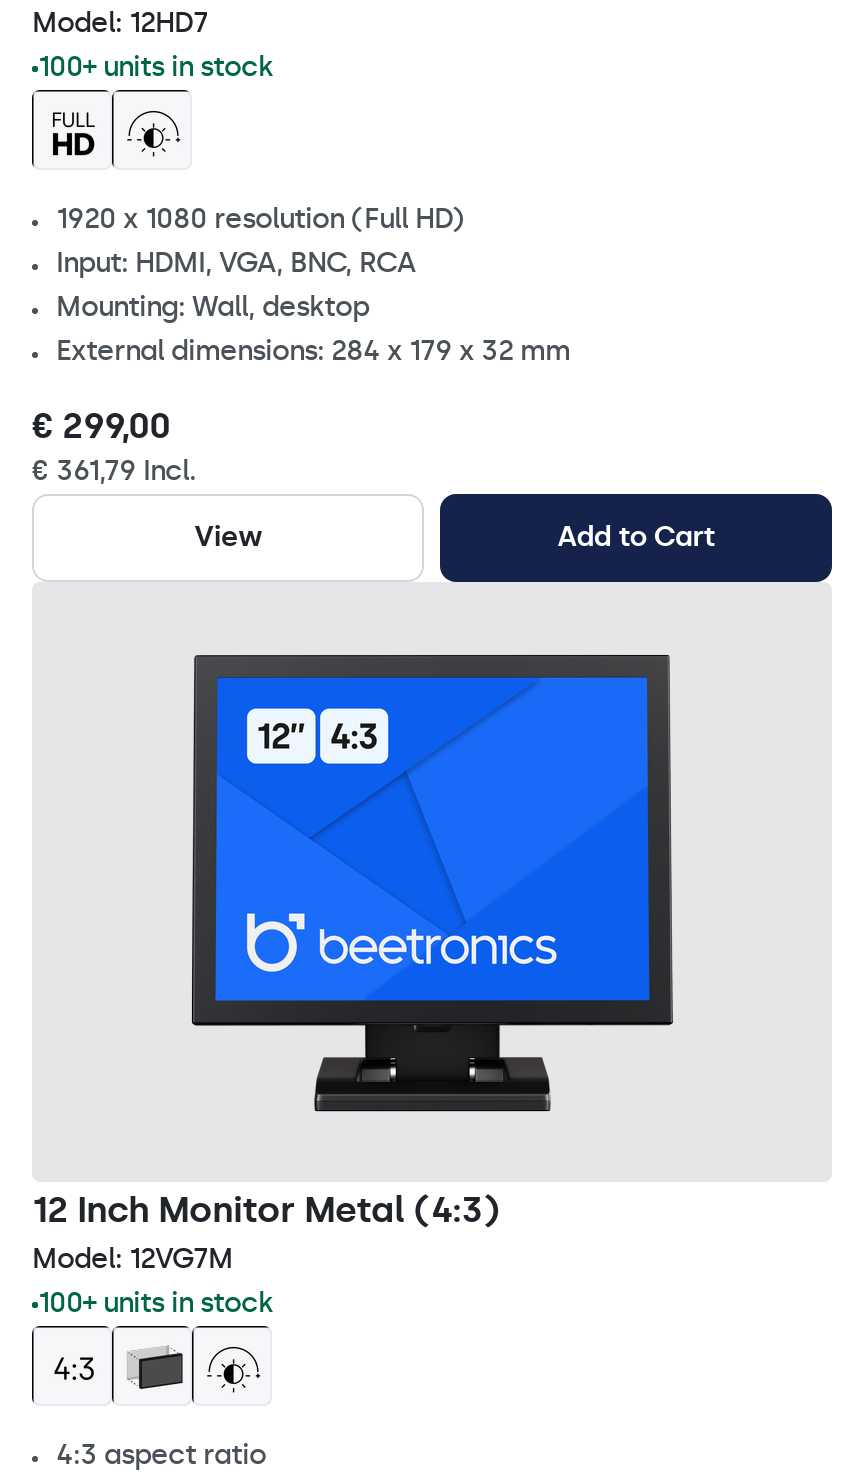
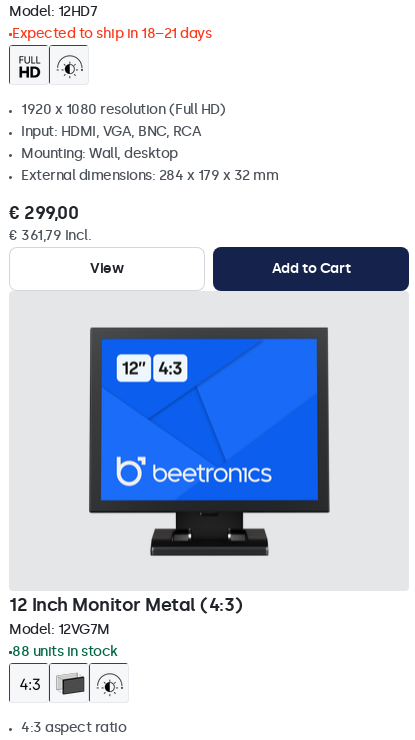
[38,50,273,84] 100+ units in stock -> [12,25,211,42] Expected to ship in 18–21 days
[38,1286,273,1320] 100+ units in stock -> [12,643,117,660] 88 units in stock

